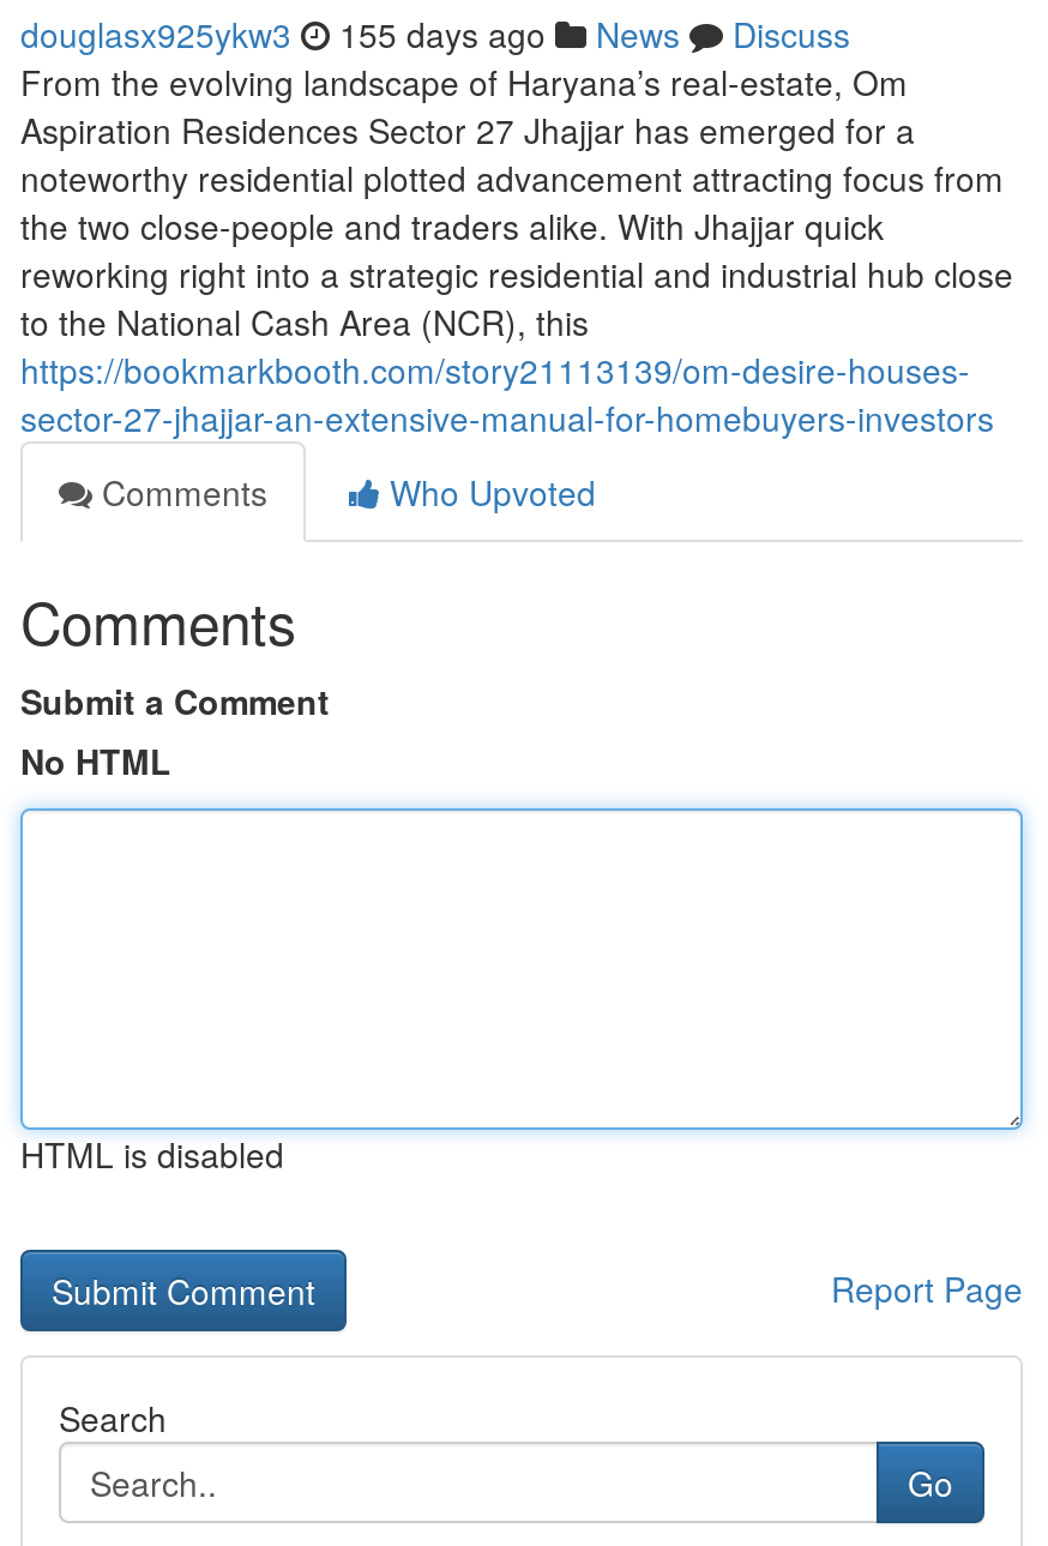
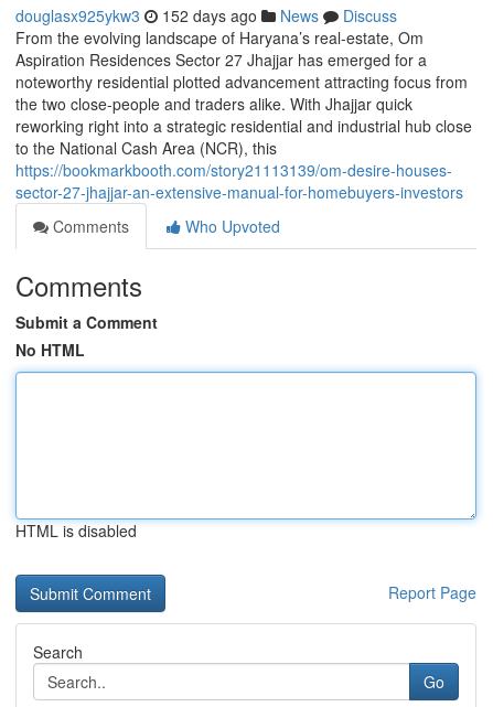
[20,10,850,58] douglasx925ykw3 155 days ago News Discuss -> [15,4,397,26] douglasx925ykw3 152 days ago News Discuss

